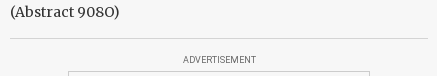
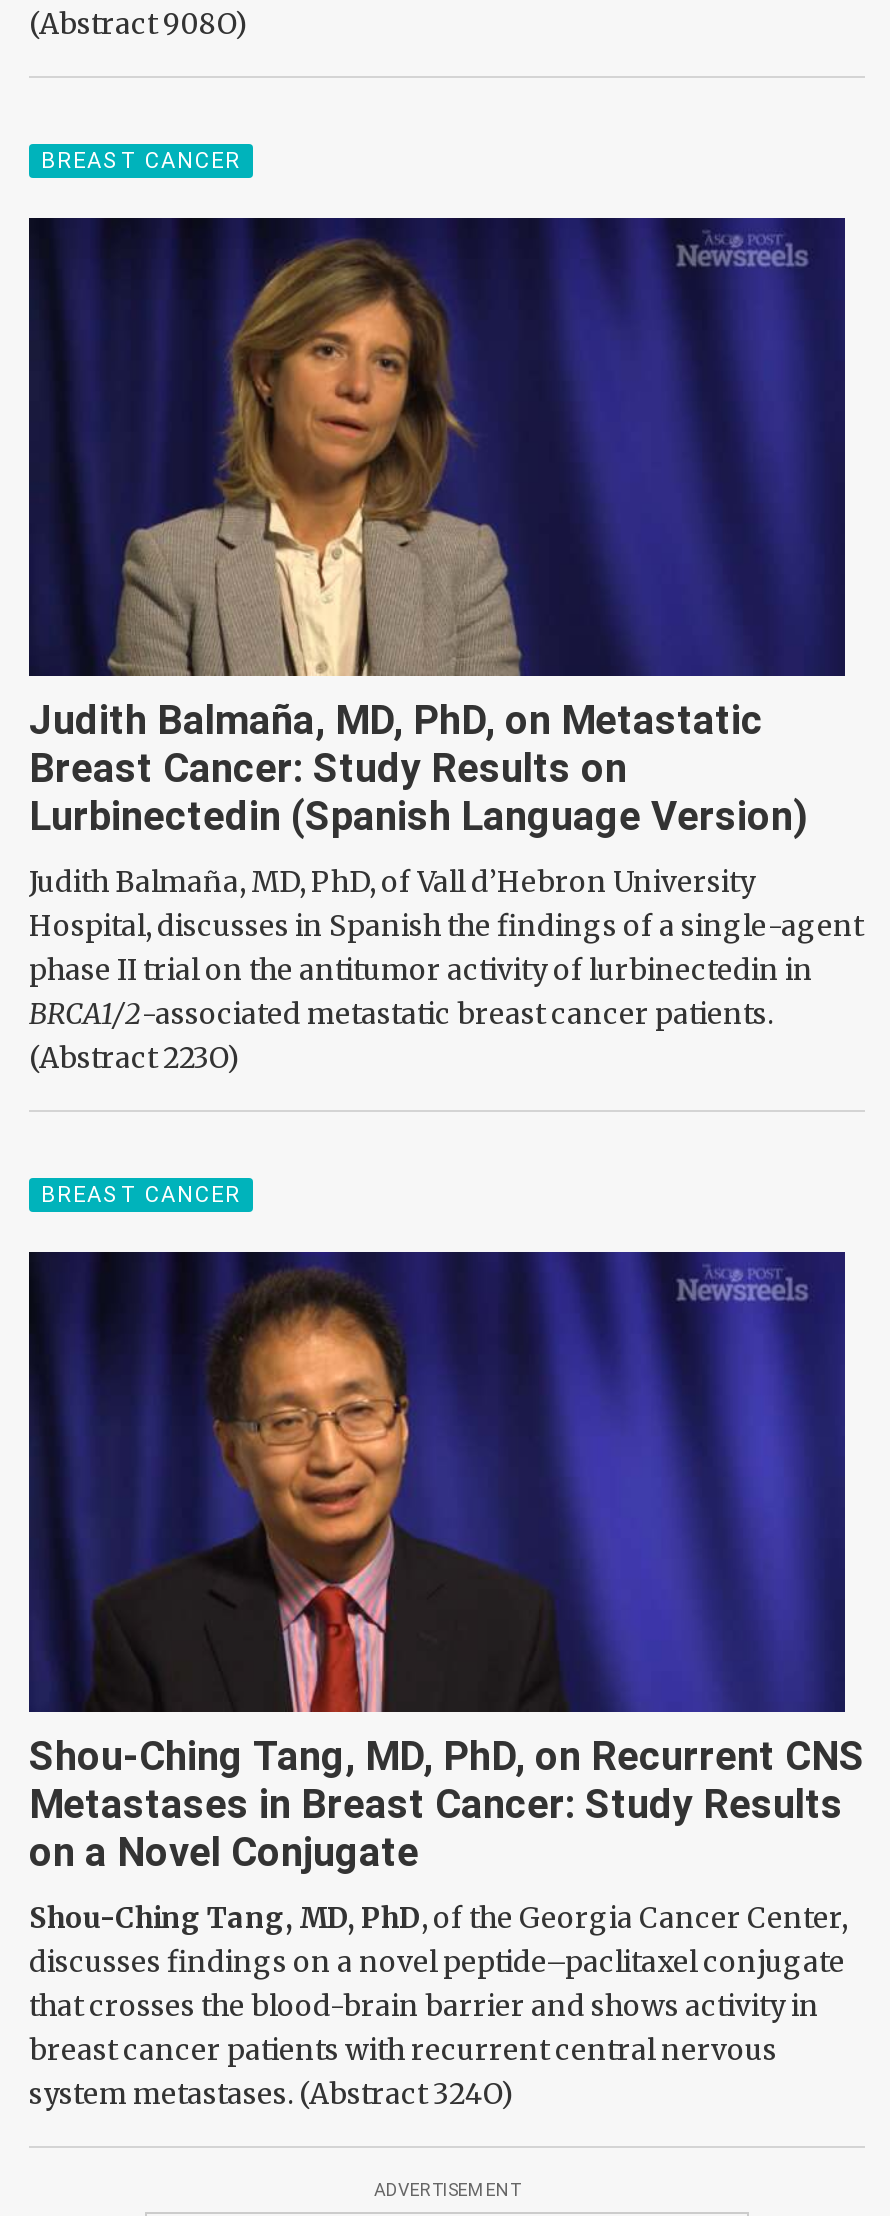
none -> [27,216,863,1076] [image] | Judith Balmaña, MD, PhD, on Metastatic | Breast Cancer: Study Results on | Lurbinectedin (Spanish Language Version) | Judith Balmaña, MD, PhD, of Vall d’Hebron University | Hospital, discusses in Spanish the findings of a single-agent | phase II trial on the antitumor activity of lurbinectedin in | BRCA1/2-associated metastatic breast cancer patients. | (Abstract 223O)
none -> [27,1250,865,2111] [image] | Shou-Ching Tang, MD, PhD, on Recurrent CNS | Metastases in Breast Cancer: Study Results | on a Novel Conjugate | Shou-Ching Tang, MD, PhD, of the Georgia Cancer Center, | discusses findings on a novel peptide–paclitaxel conjugate | that crosses the blood-brain barrier and shows activity in | breast cancer patients with recurrent central nervous | system metastases. (Abstract 324O)
none -> [41,147,241,173] BREAST CANCER
none -> [41,1182,241,1208] BREAST CANCER

